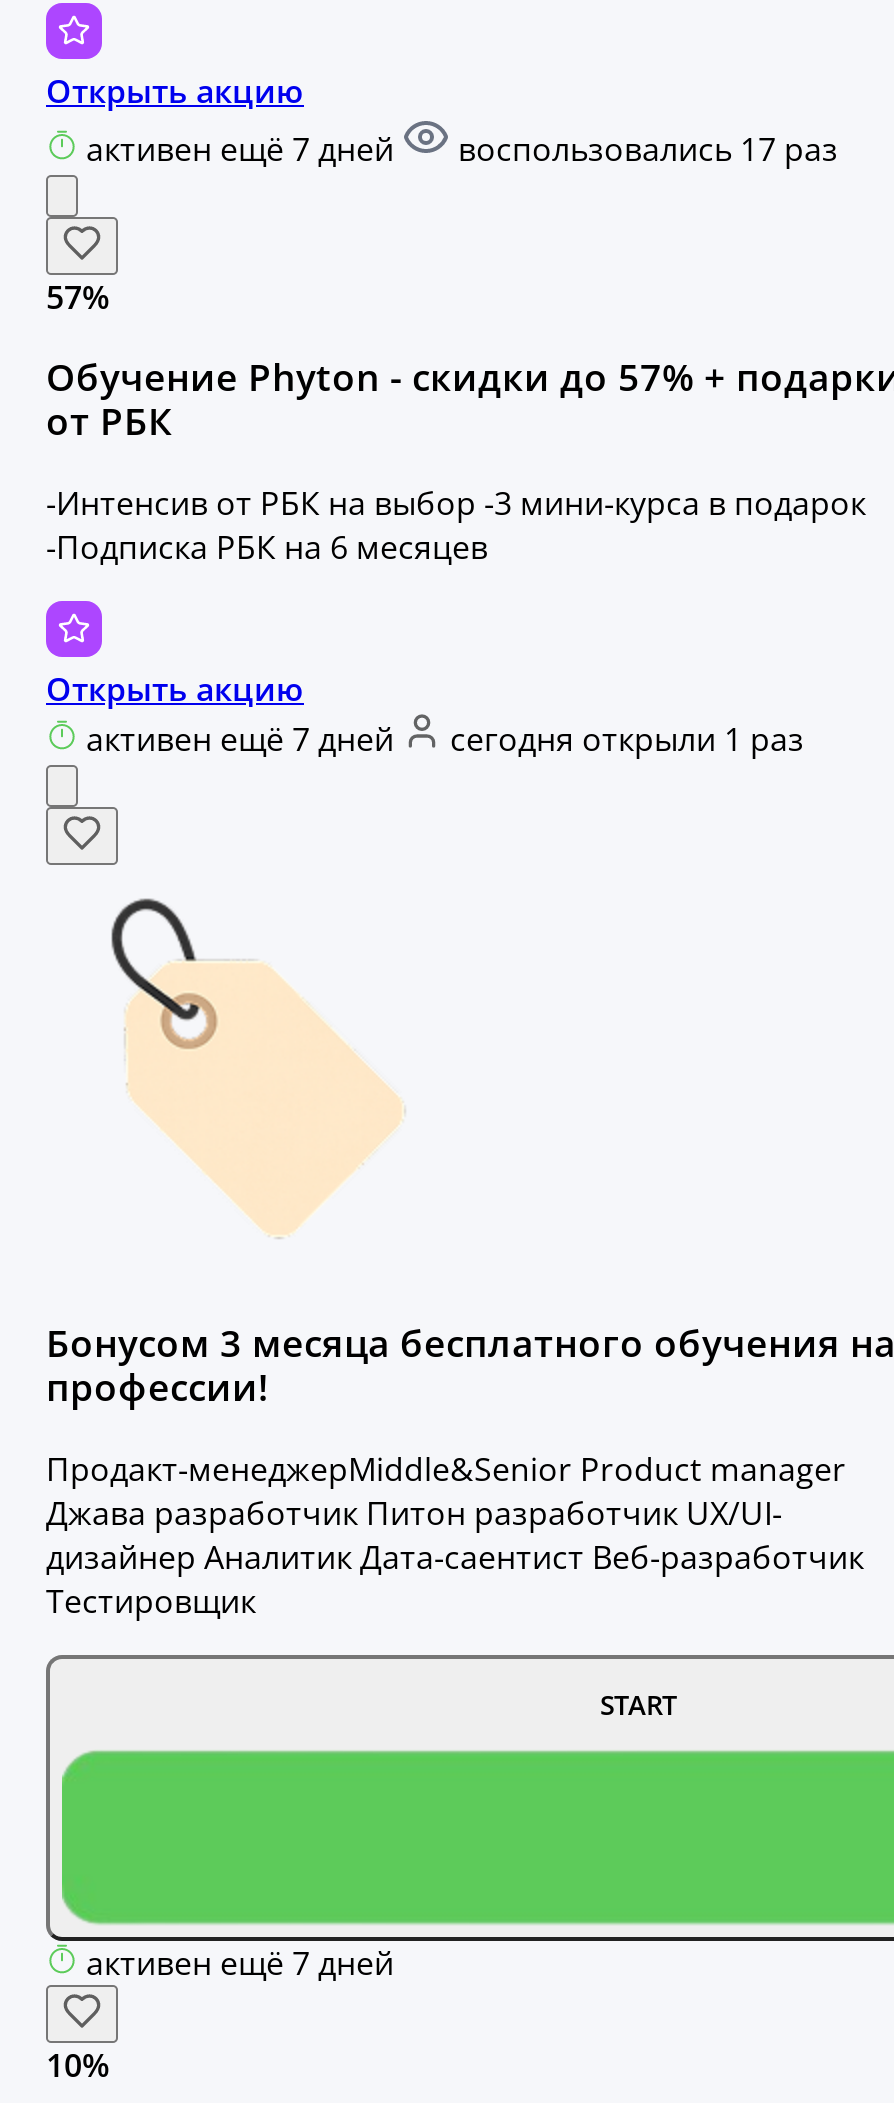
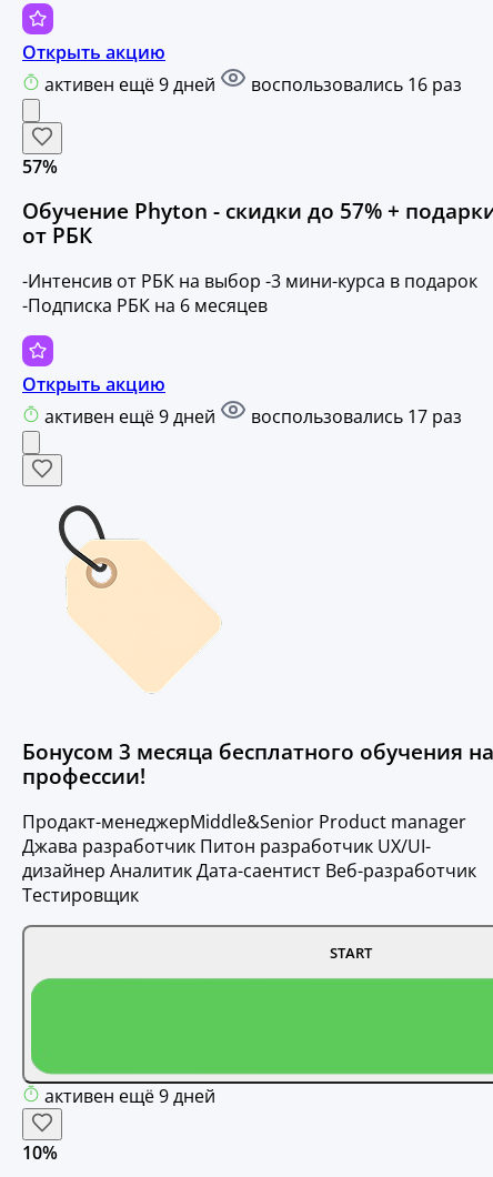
none -> [247,72,462,96] воспользовались 16 раз
[86,126,402,170] активен ещё 7 дней -> [44,72,220,96] активен ещё 9 дней
moved [450,126,838,170] -> [247,404,462,429]: воспользовались 17 раз
[86,717,804,761] активен ещё 7 дней | сегодня открыли 1 раз -> [44,404,220,429] активен ещё 9 дней
[86,1941,394,1985] активен ещё 7 дней -> [44,1084,215,1108] активен ещё 9 дней

